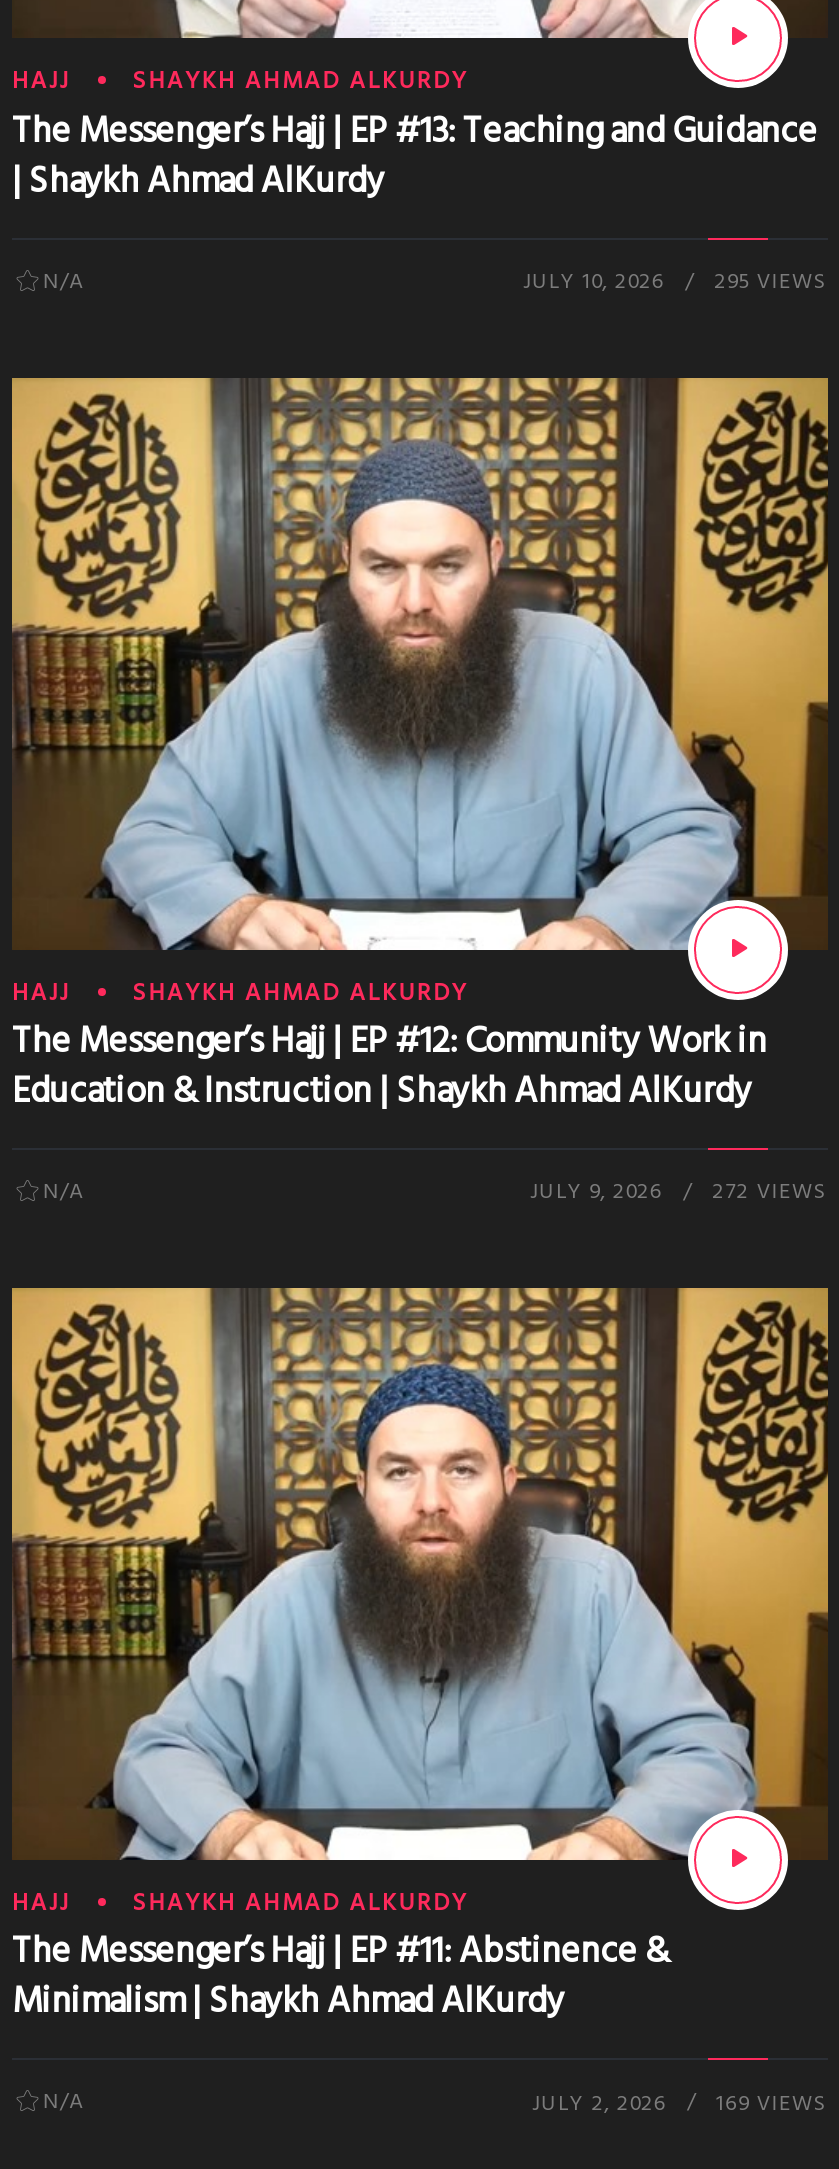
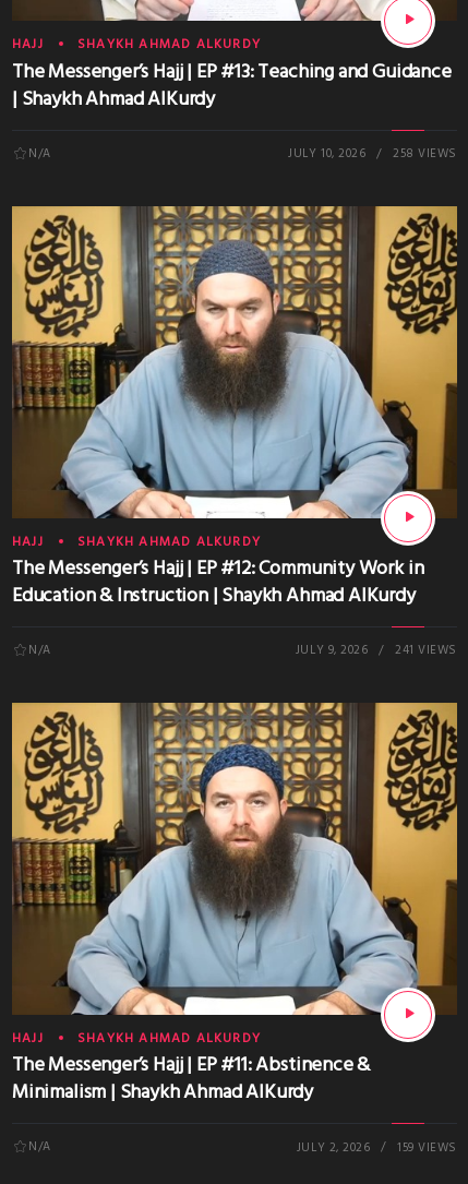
[523,264,828,300] JULY 10, 2026 295 VIEWS -> [288,144,457,164] JULY 10, 2026 258 VIEWS
[530,1175,828,1211] JULY 9, 2026 272 VIEWS -> [296,641,457,661] JULY 9, 2026 241 VIEWS
[532,2085,828,2121] JULY 2, 2026 169 VIEWS -> [297,1138,457,1157] JULY 2, 2026 159 VIEWS

